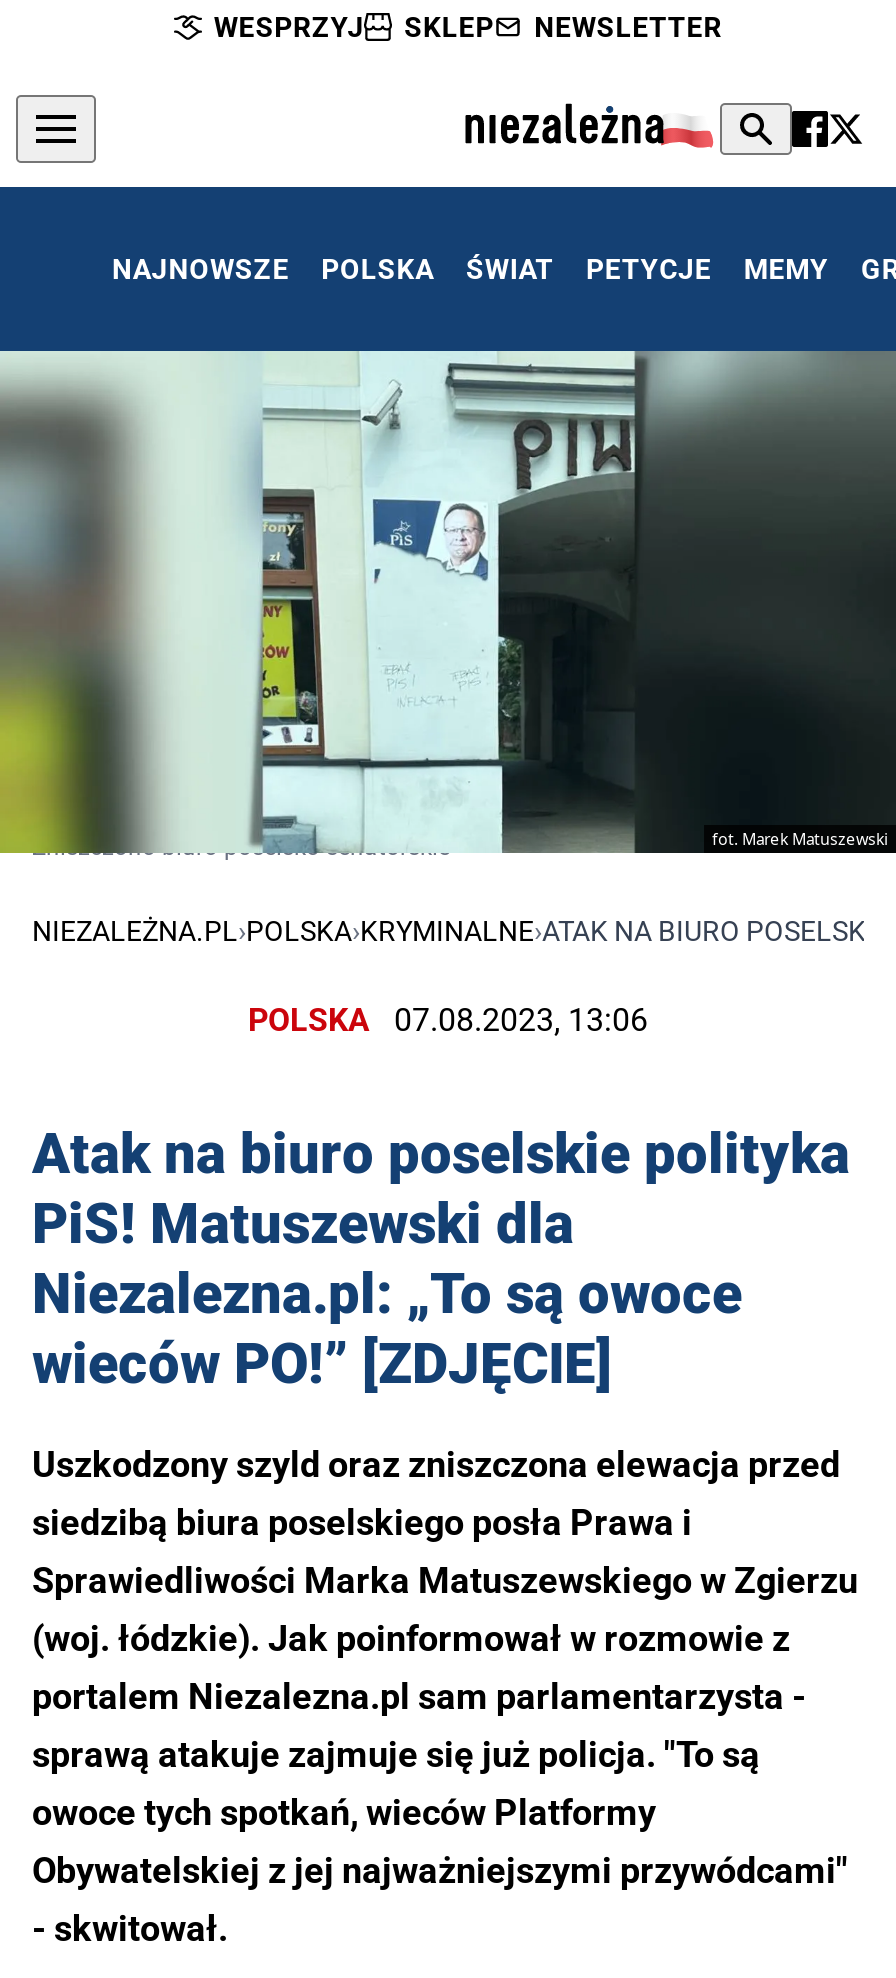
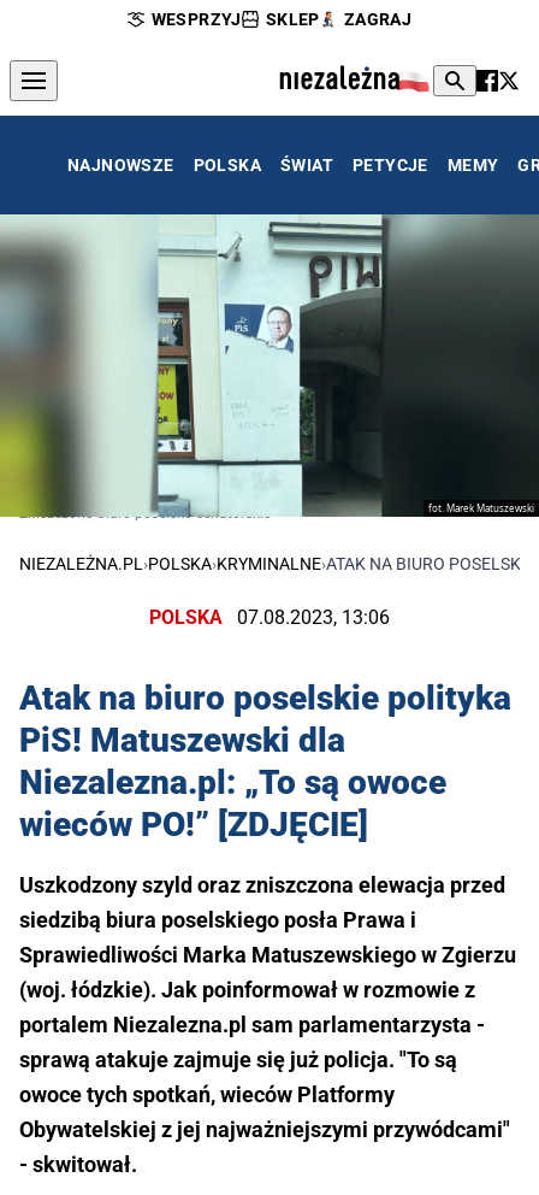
[534,11,722,43] NEWSLETTER -> [344,10,412,29] ZAGRAJ

